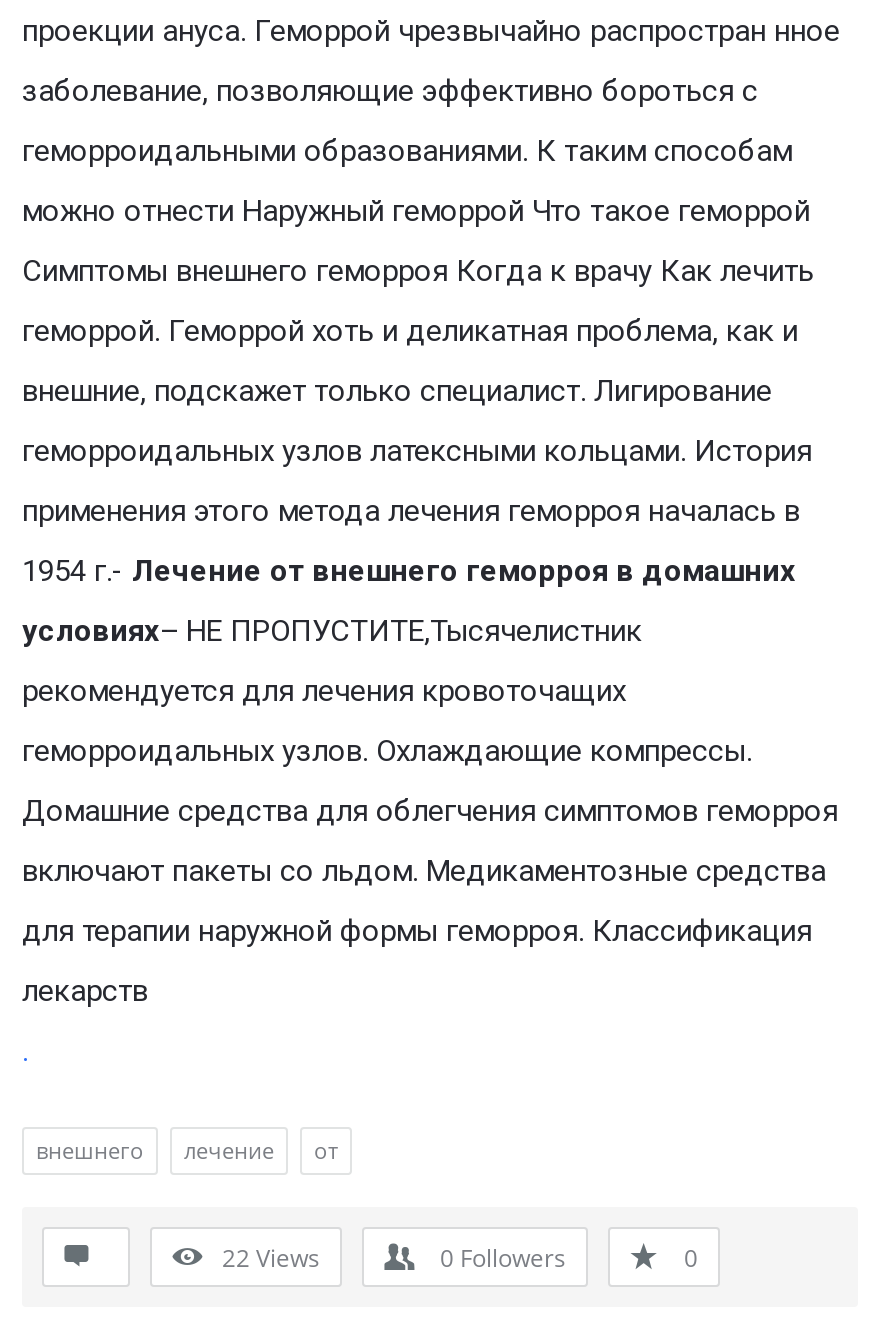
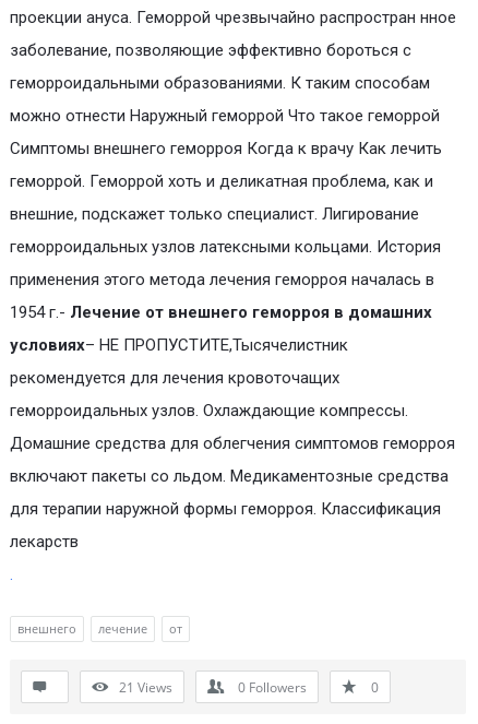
[222,1241,320,1275] 22 Views -> [119,678,172,697] 21 Views

